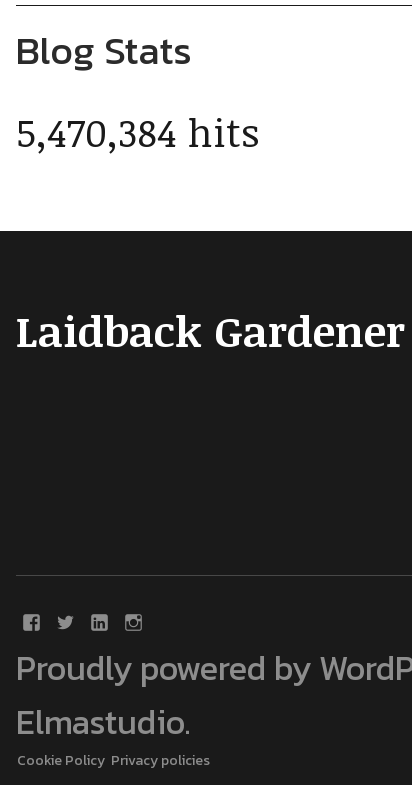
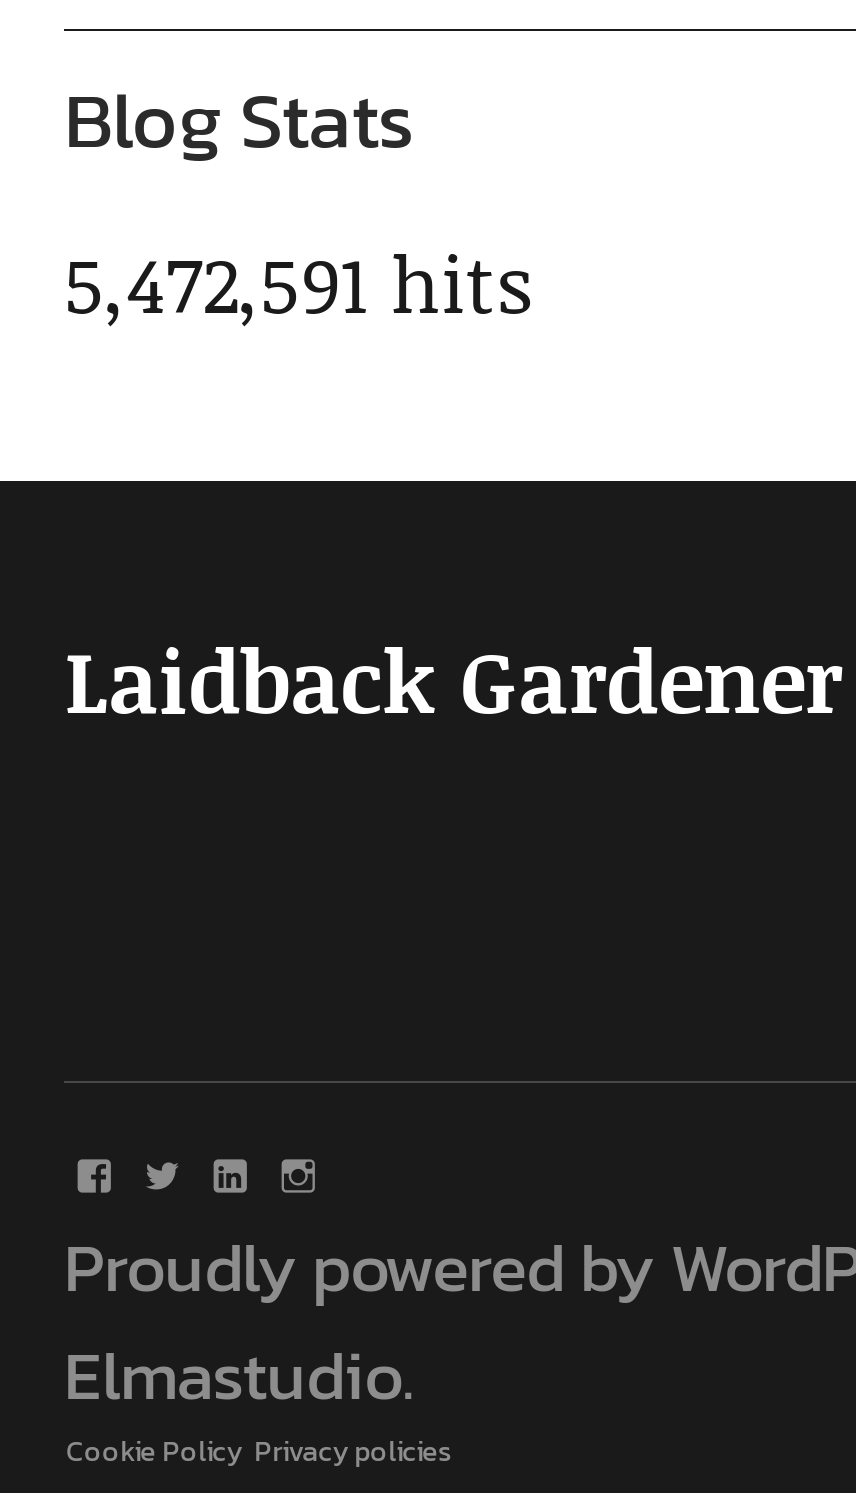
[16,105,260,158] 5,470,384 hits -> [64,229,534,335] 5,472,591 hits

